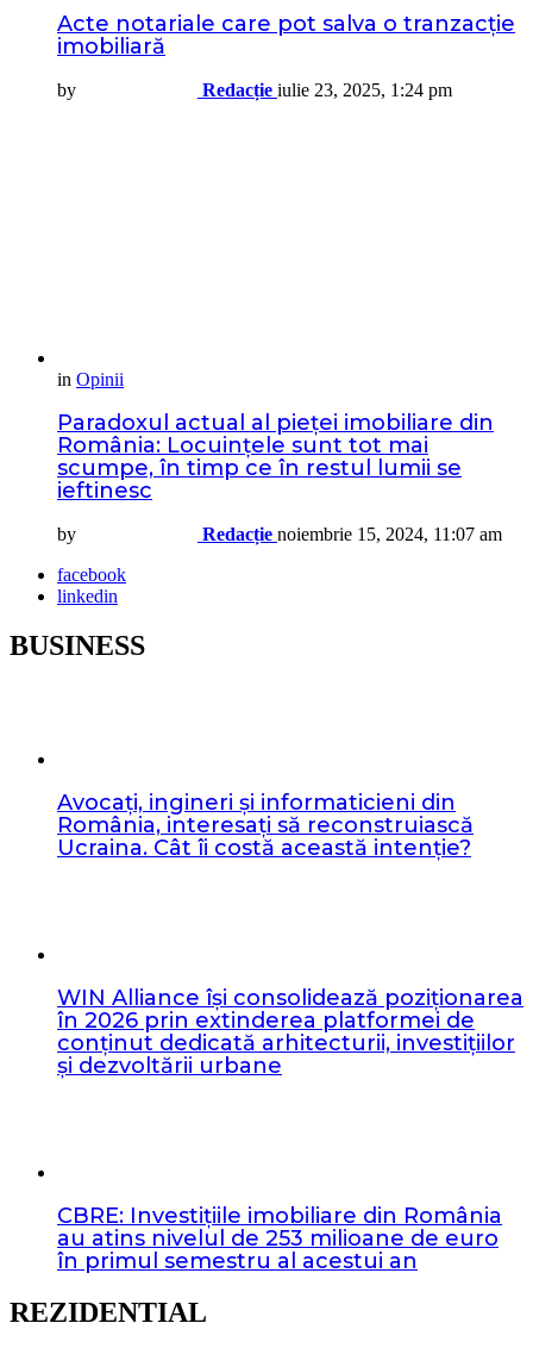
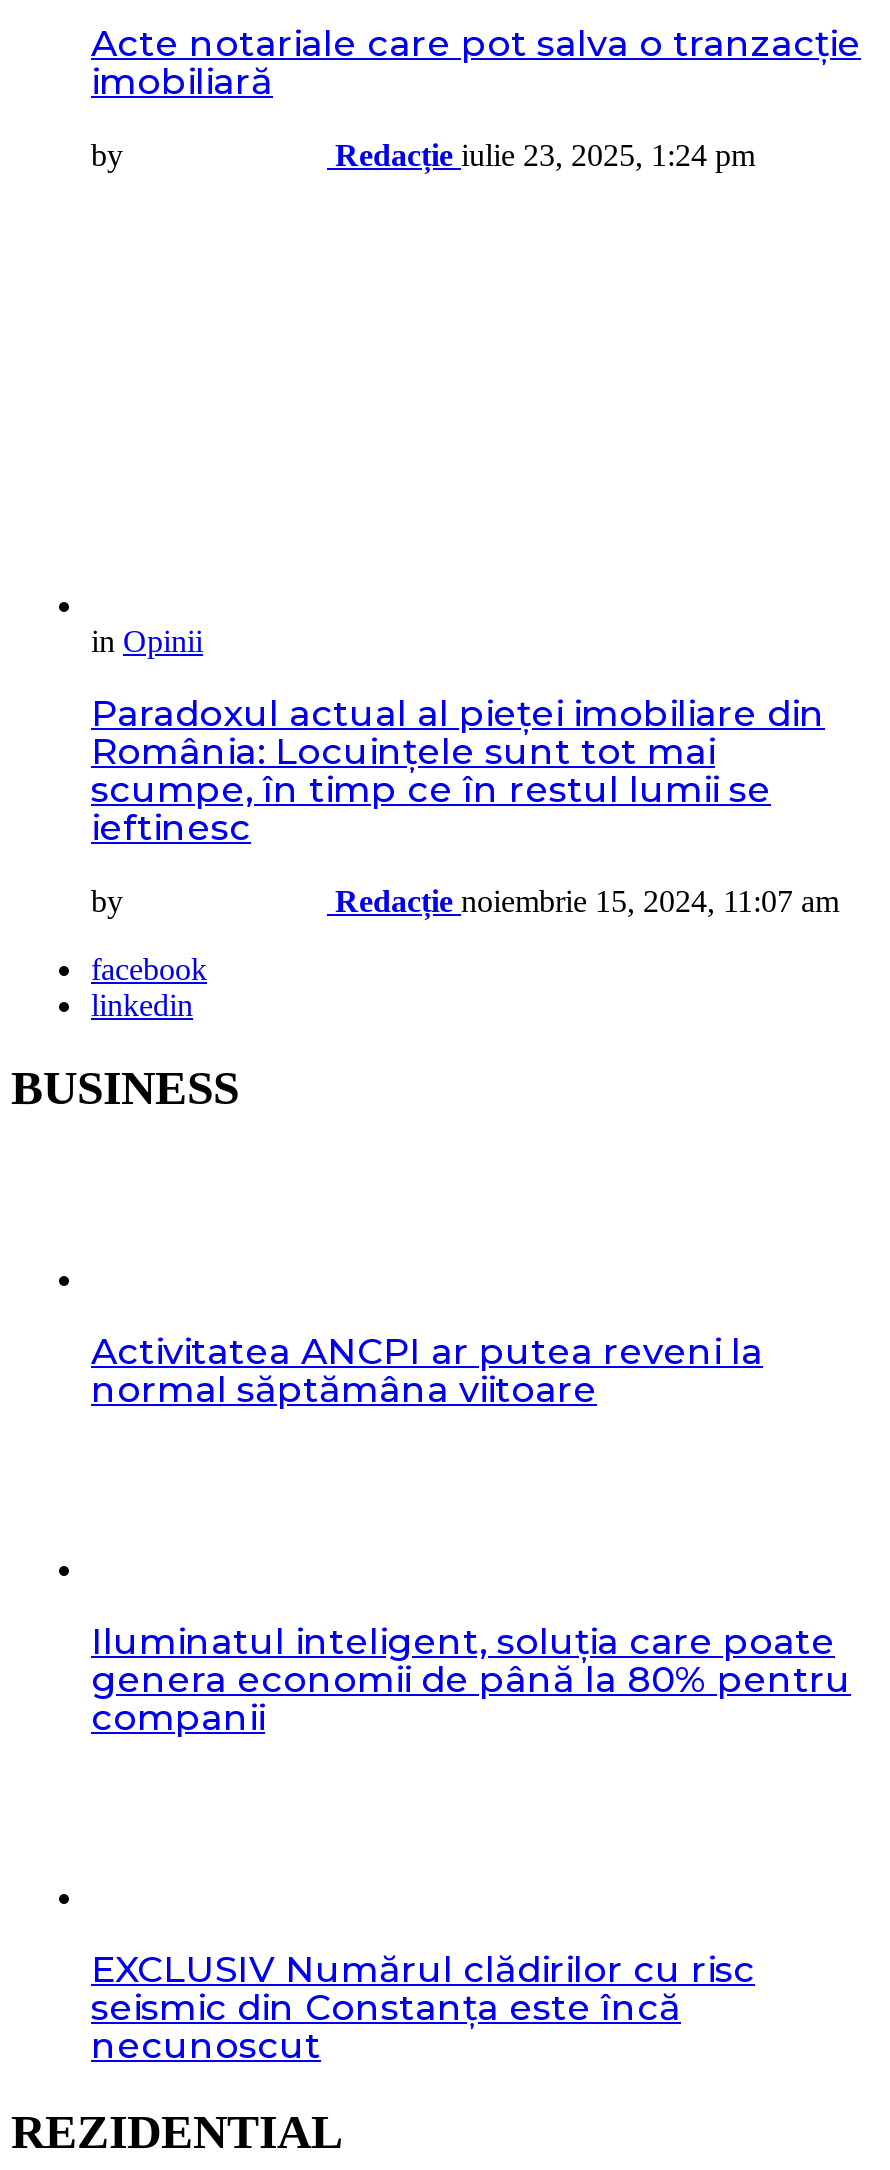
[57,790,474,861] Avocați, ingineri și informaticieni din | România, interesați să reconstruiască | Ucraina. Cât îi costă această intenție? -> [91,1331,763,1413] Activitatea ANCPI ar putea reveni la | normal săptămâna viitoare
[57,985,523,1079] WIN Alliance își consolidează poziționarea | în 2026 prin extinderea platformei de | conținut dedicată arhitecturii, investițiilor | și dezvoltării urbane -> [91,1621,851,1741] Iluminatul inteligent, soluția care poate | genera economii de până la 80% pentru | companii
[57,1203,502,1275] CBRE: Investițiile imobiliare din România | au atins nivelul de 253 milioane de euro | în primul semestru al acestui an -> [91,1949,755,2069] EXCLUSIV Numărul clădirilor cu risc | seismic din Constanța este încă | necunoscut

